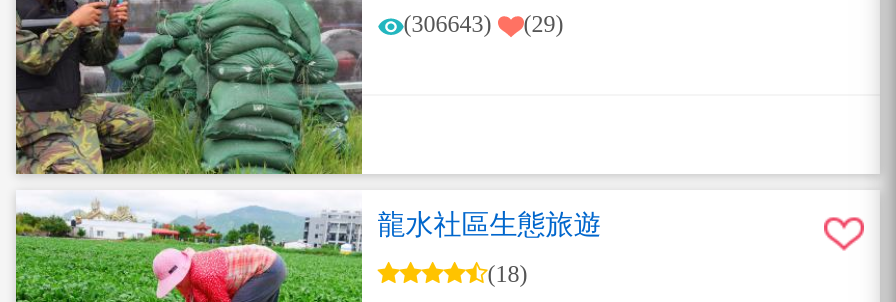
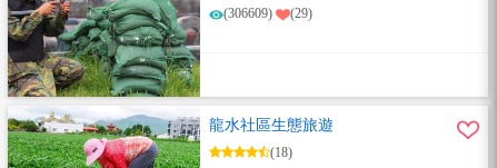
[404,10,564,38] (306643) (29) -> [223,6,312,21] (306609) (29)

